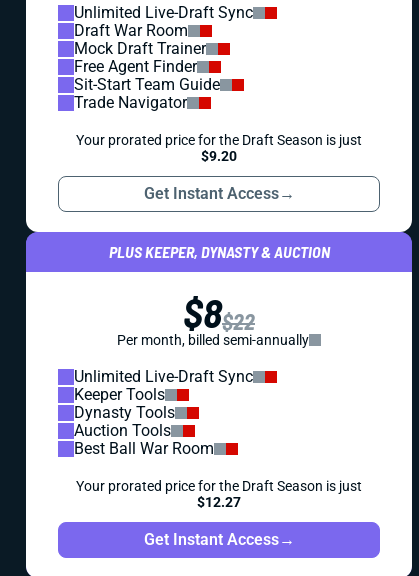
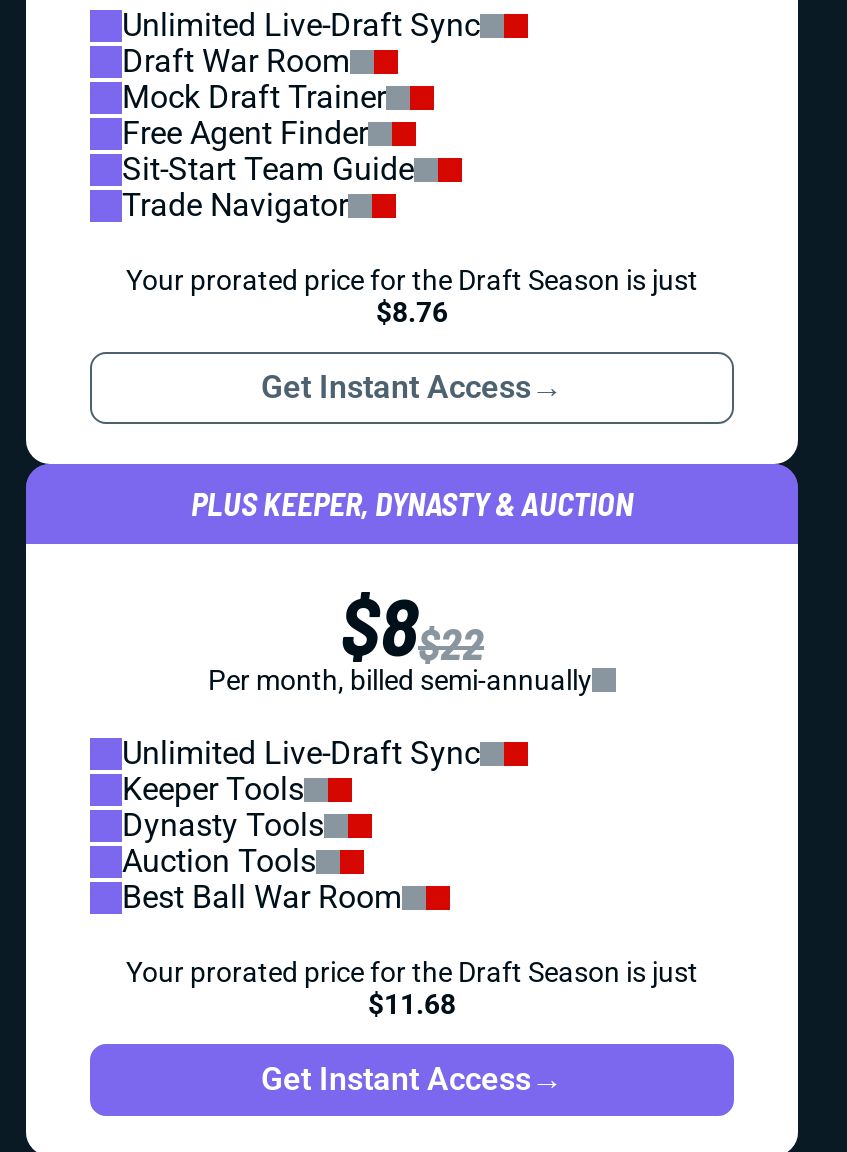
[201,148,237,164] $9.20 -> [376,296,448,328] $8.76
[197,494,241,510] $12.27 -> [368,988,456,1020] $11.68

